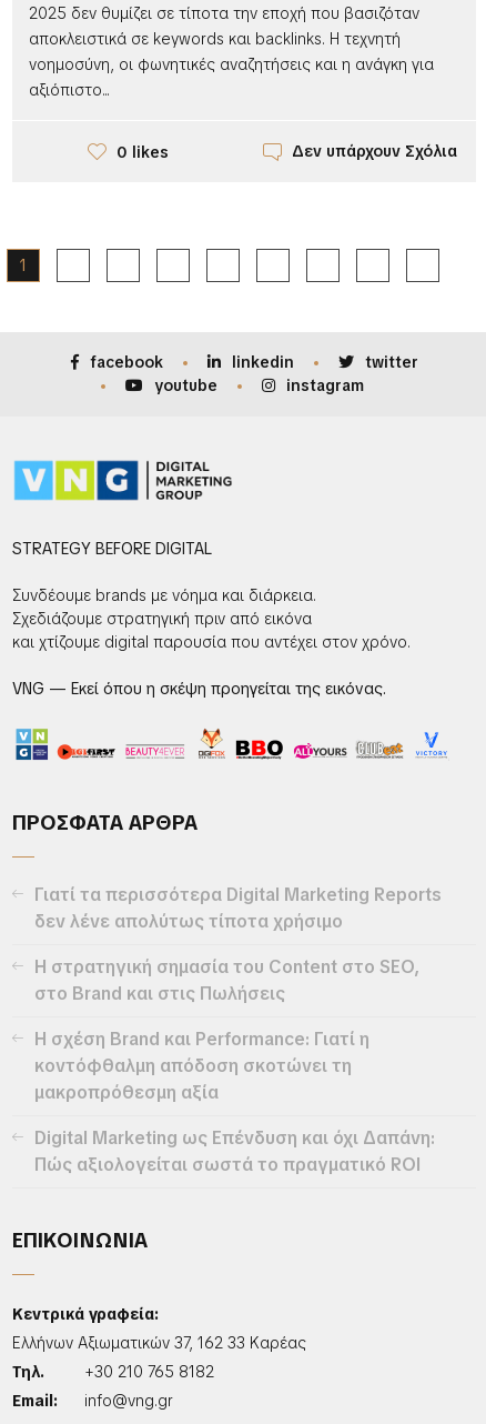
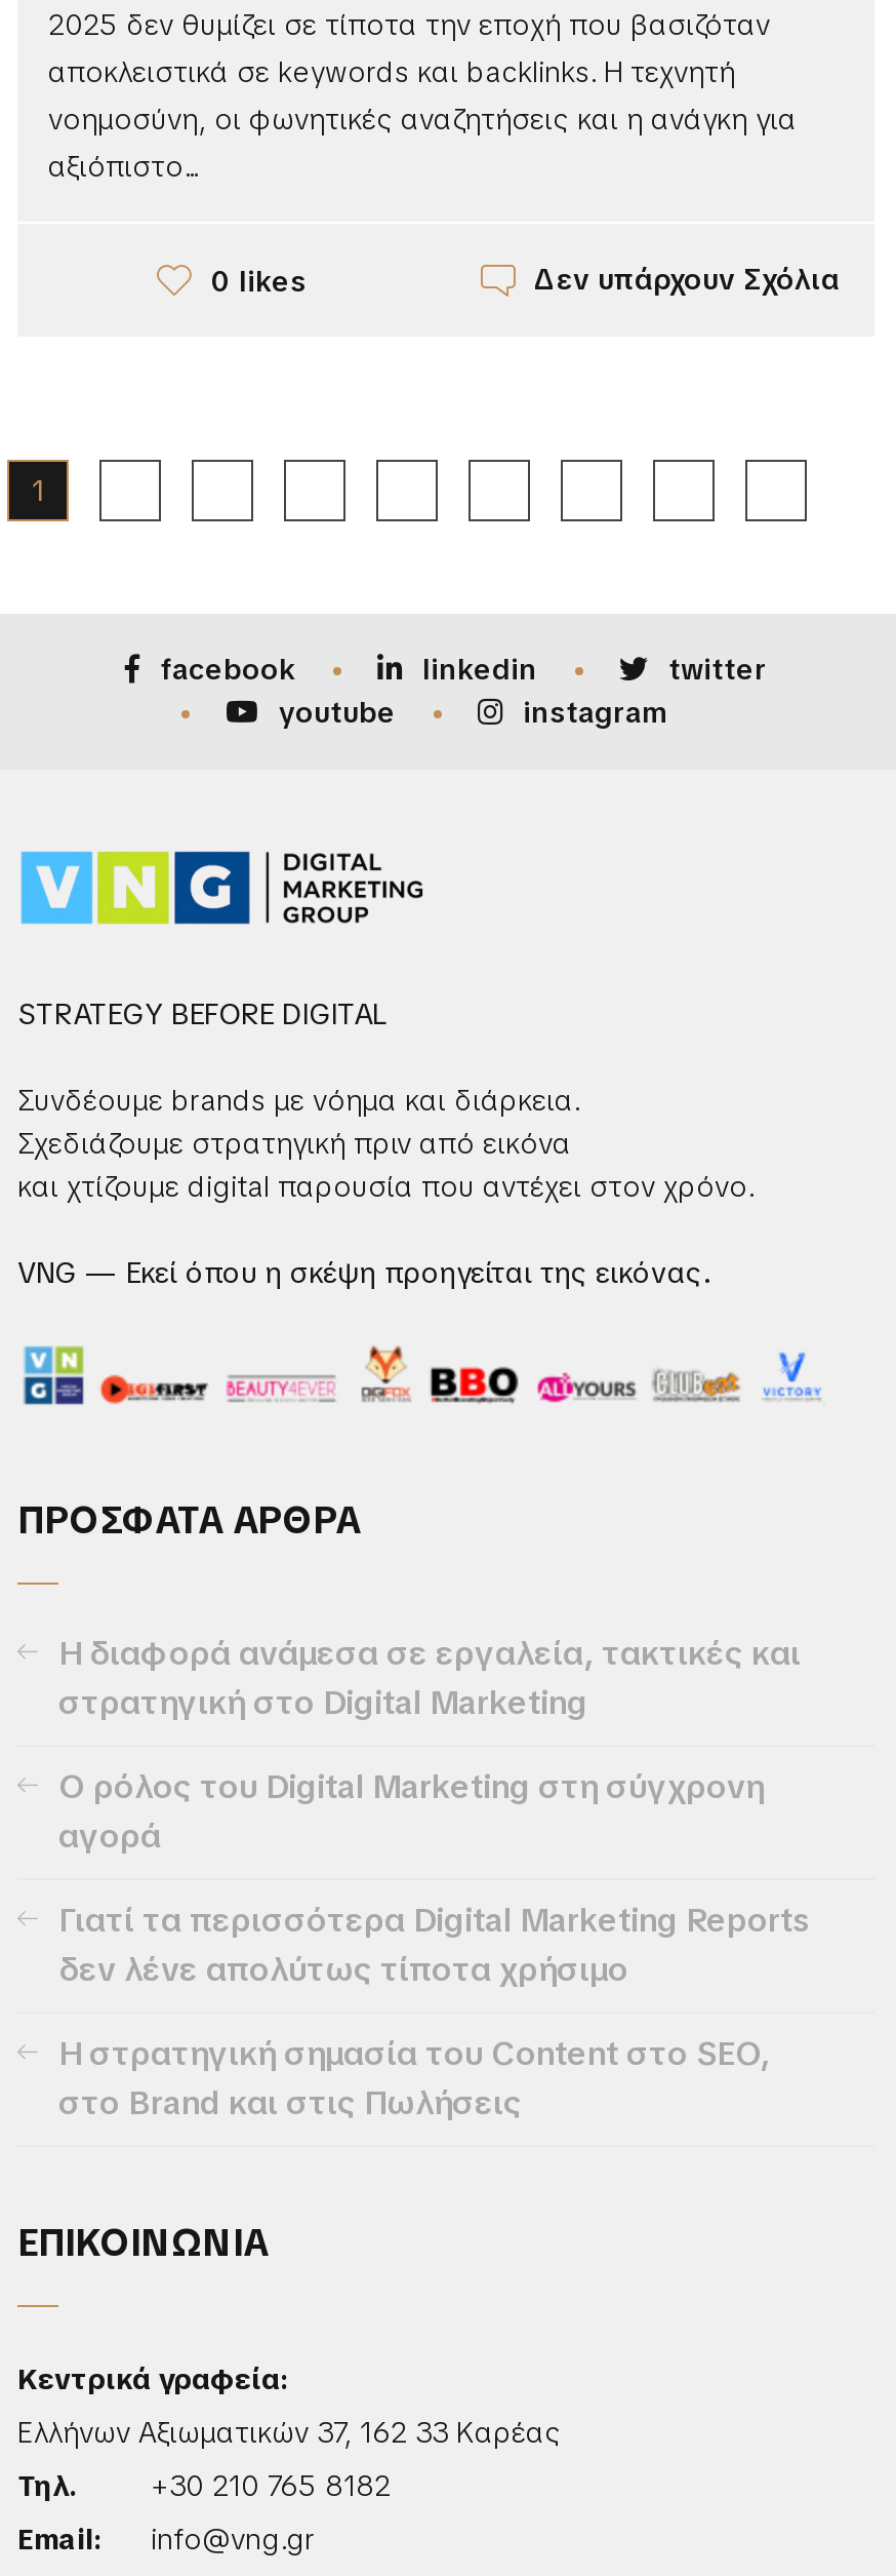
none -> [58,1632,801,1858] Η διαφορά ανάμεσα σε εργαλεία, τακτικές και | στρατηγική στο Digital Marketing | Ο ρόλος του Digital Marketing στη σύγχρονη | αγορά
moved [34,883,442,1005] -> [58,1899,811,2124]: Γιατί τα περισσότερα Digital Marketing Reports | δεν λένε απολύτως τίποτα χρήσιμο | Η στρατηγική σημασία του Content στο SEO, | στο Brand και στις Πωλήσεις
[34,1027,435,1176] Η σχέση Brand και Performance: Γιατί η | κοντόφθαλμη απόδοση σκοτώνει τη | μακροπρόθεσμη αξία | Digital Marketing ως Επένδυση και όχι Δαπάνη: | Πώς αξιολογείται σωστά το πραγματικό ROI -> none

